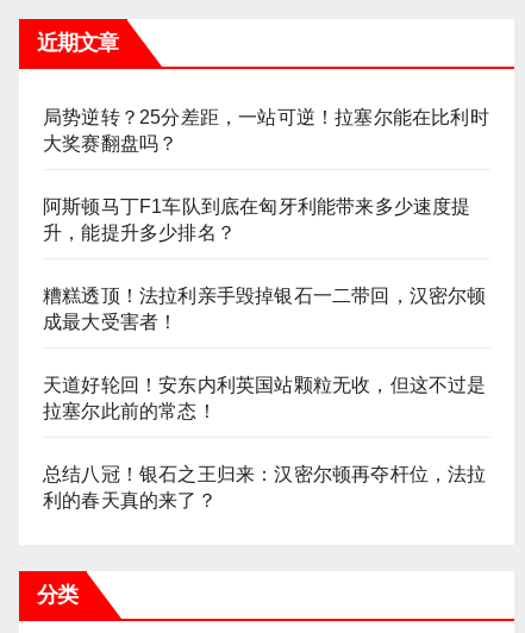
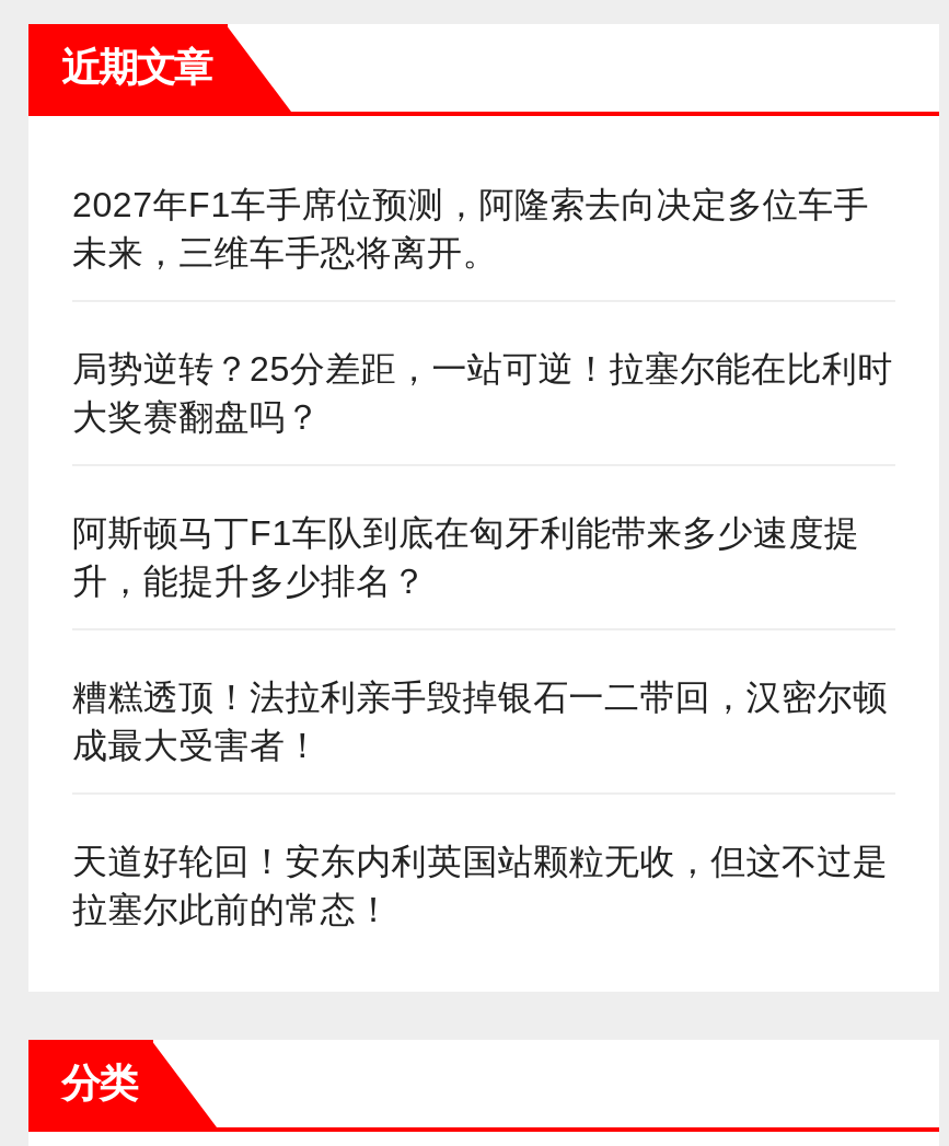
none -> [72,187,869,272] 2027年F1车手席位预测，阿隆索去向决定多位车手 | 未来，三维车手恐将离开。
moved [43,107,489,421] -> [72,351,893,929]: 局势逆转？25分差距，一站可逆！拉塞尔能在比利时 | 大奖赛翻盘吗？ | 阿斯顿马丁F1车队到底在匈牙利能带来多少速度提 | 升，能提升多少排名？ | 糟糕透顶！法拉利亲手毁掉银石一二带回，汉密尔顿 | 成最大受害者！ | 天道好轮回！安东内利英国站颗粒无收，但这不过是 | 拉塞尔此前的常态！
[43,464,486,511] 总结八冠！银石之王归来：汉密尔顿再夺杆位，法拉 | 利的春天真的来了？ -> none

